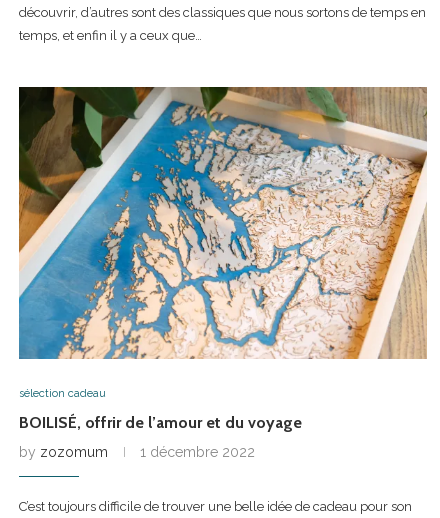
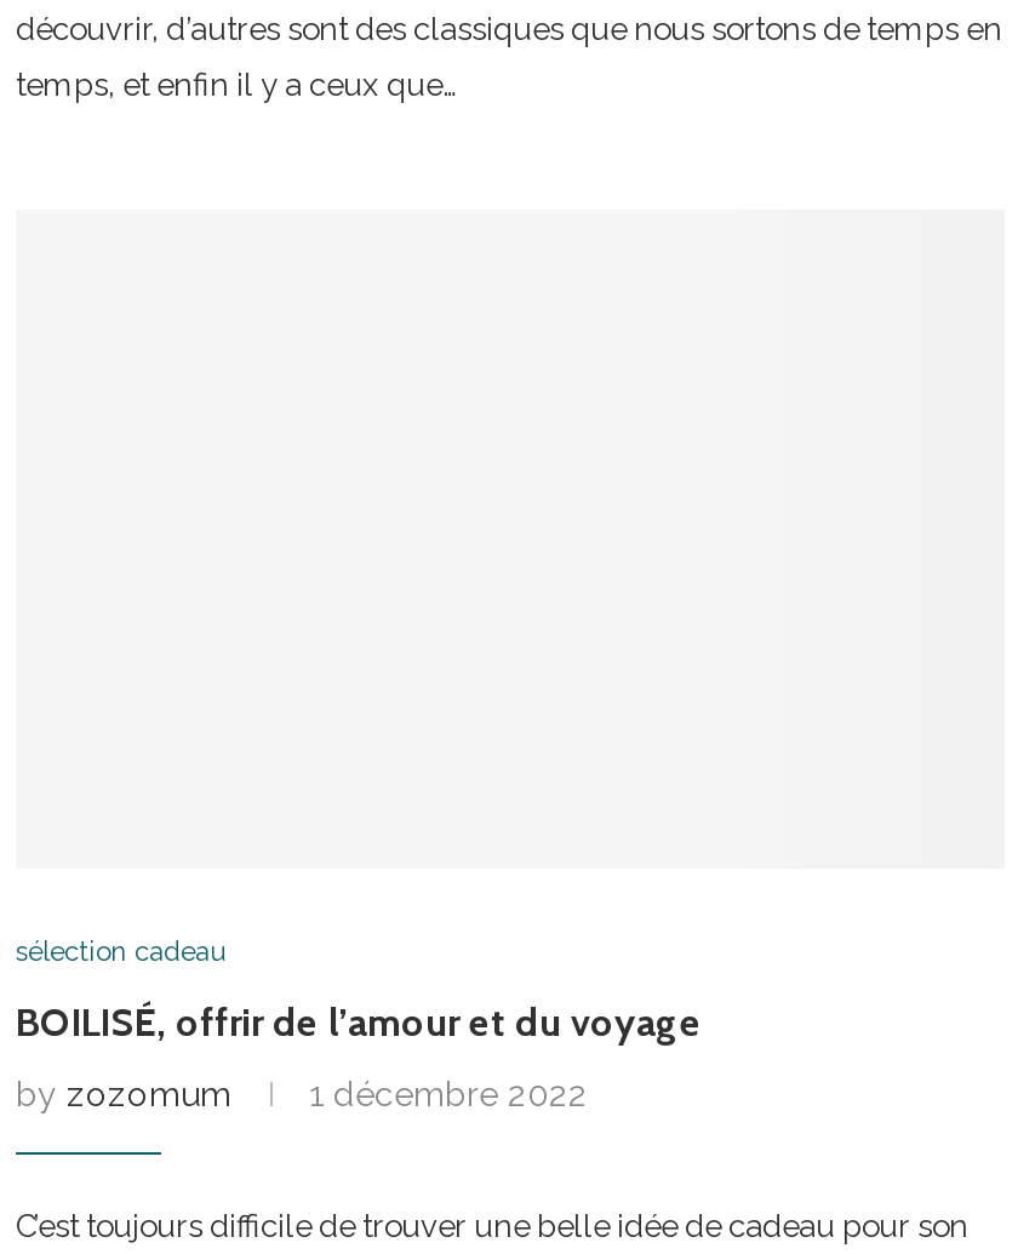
[18,86,428,360] [image] -> none

